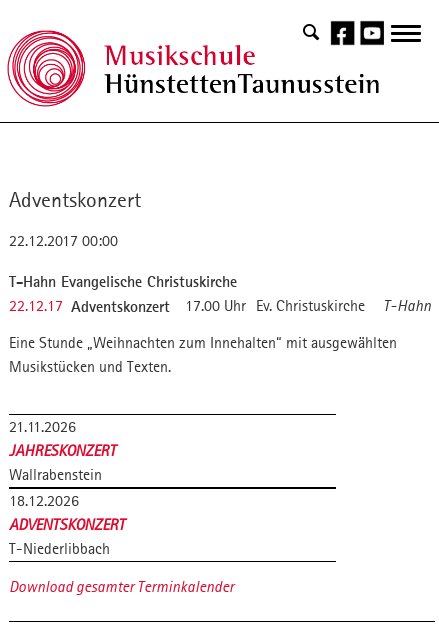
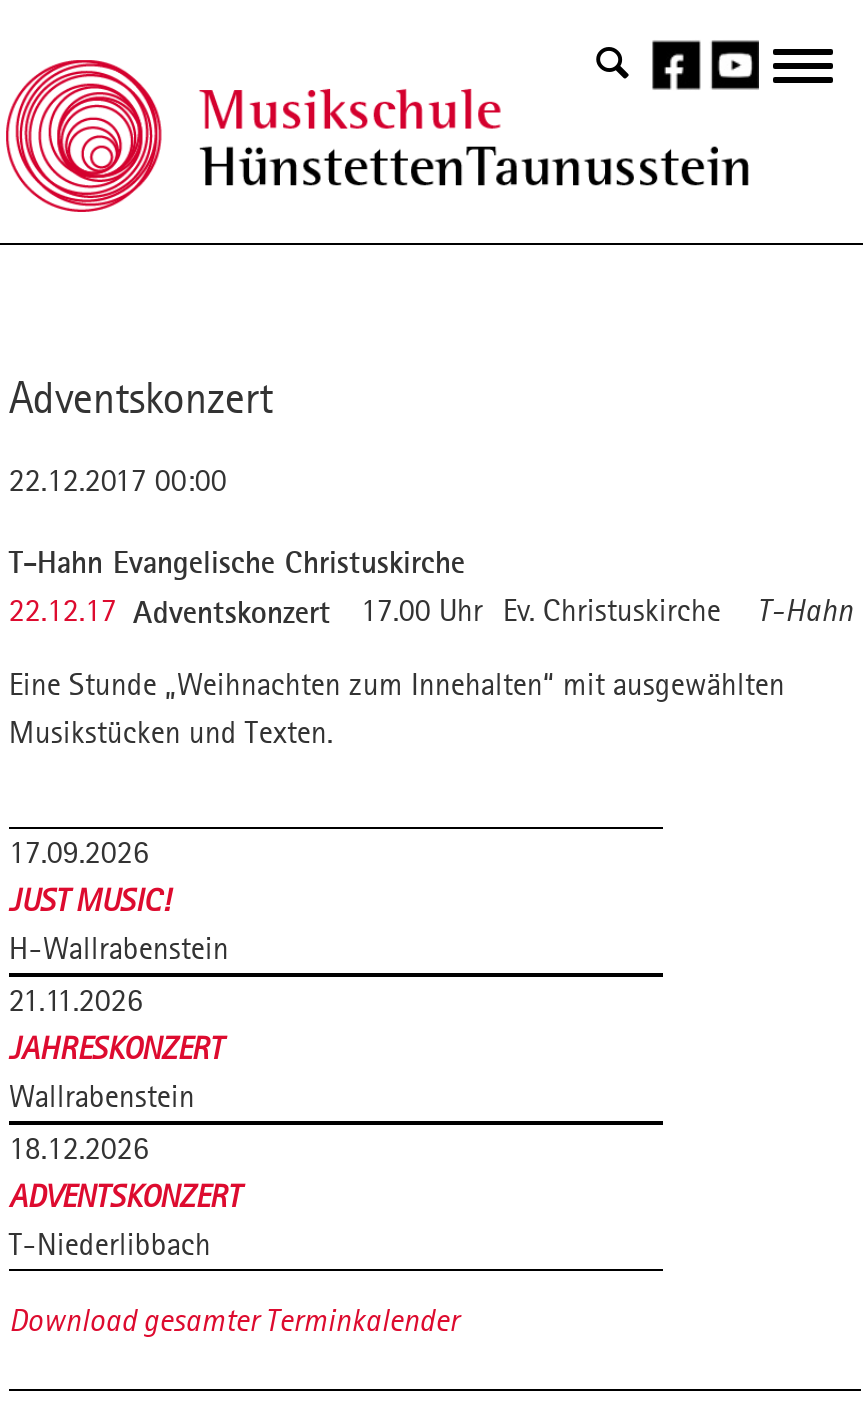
none -> [9,834,229,968] 17.09.2026 | JUST MUSIC! | H-Wallrabenstein

